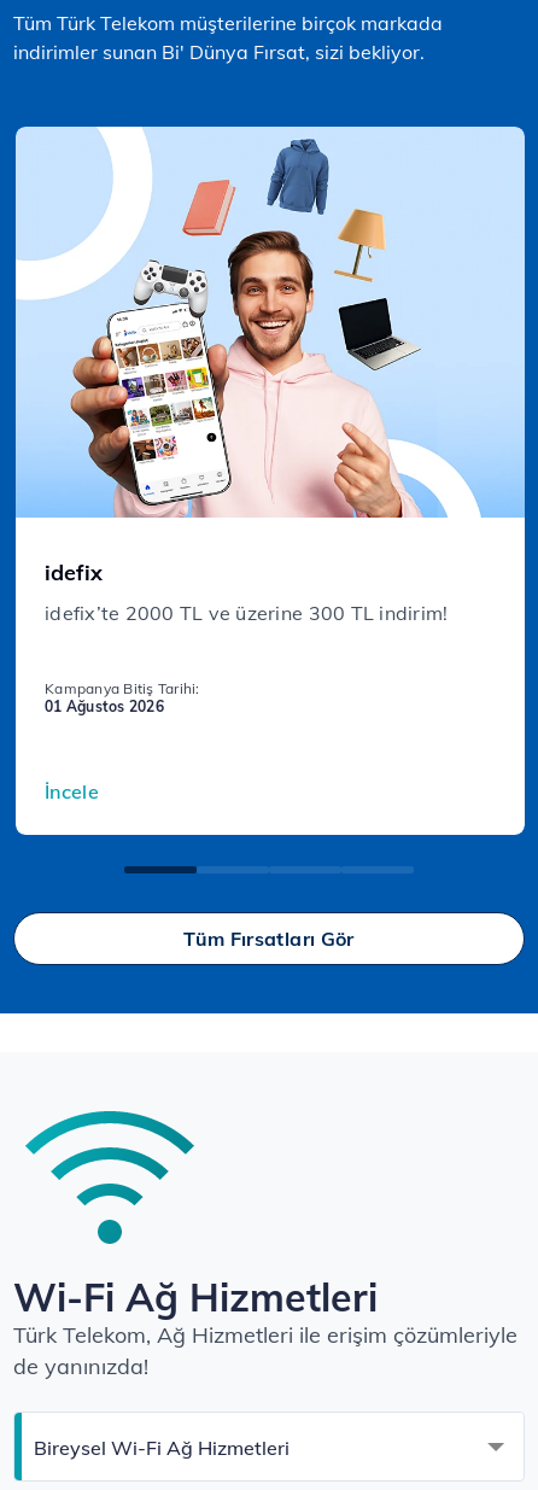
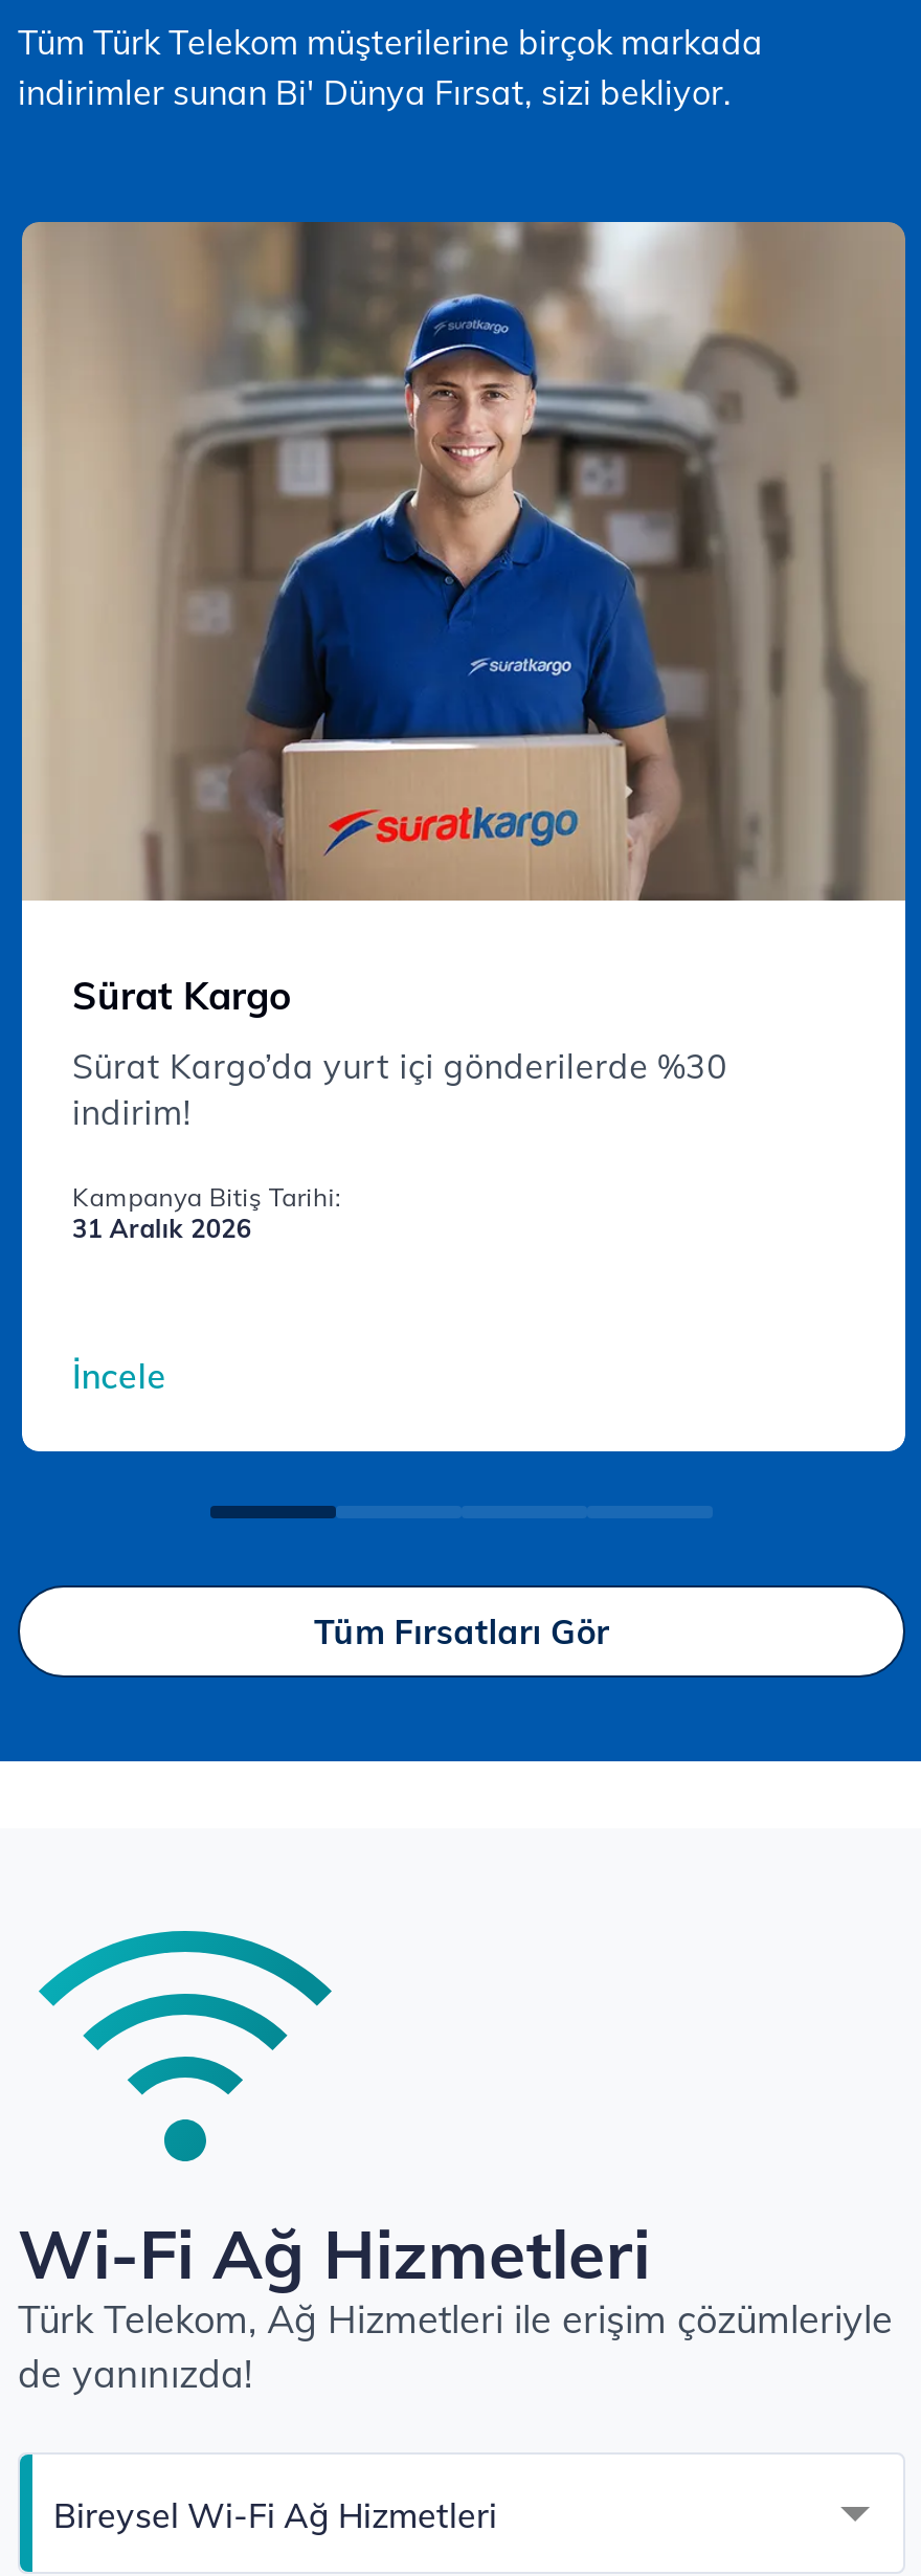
[14,125,526,587] [image] | idefix -> [20,220,907,1021] [image] | Sürat Kargo
[45,601,448,625] idefix’te 2000 TL ve üzerine 300 TL indirim! -> [72,1045,728,1133] Sürat Kargo’da yurt içi gönderilerde %30 | indirim!
[45,697,164,715] 01 Ağustos 2026 -> [72,1212,251,1244] 31 Aralık 2026

